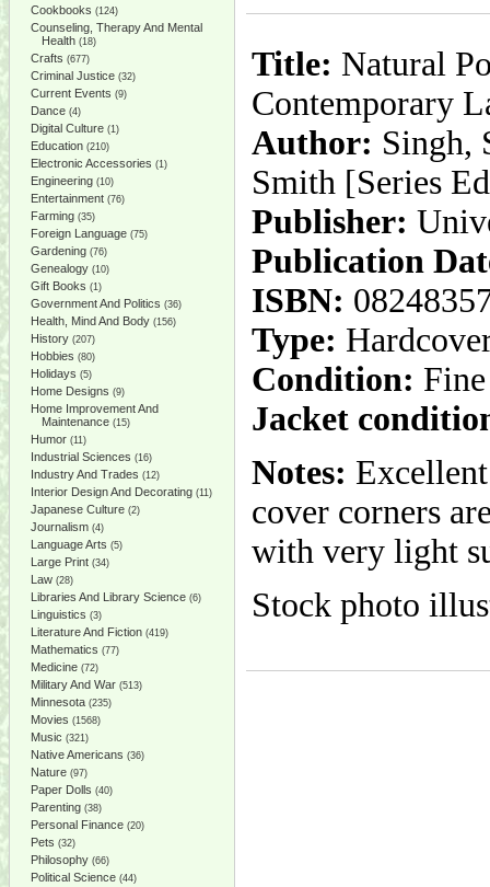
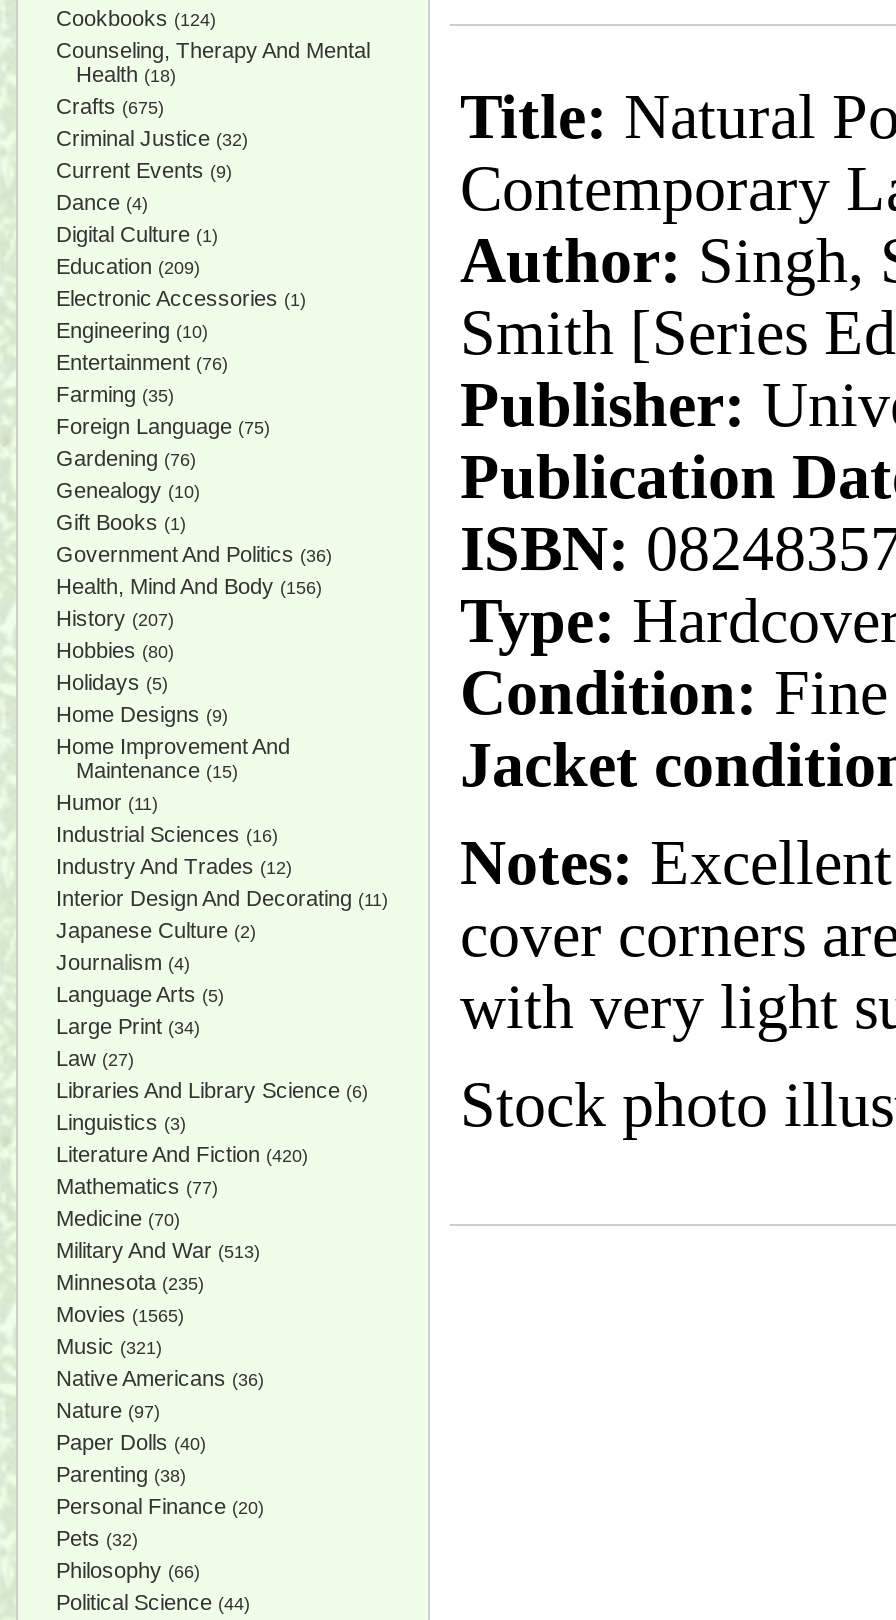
[31,51,90,65] Crafts (677) -> [56,94,164,118] Crafts (675)
[31,139,109,152] Education (210) -> [56,254,200,278] Education (209)
[31,573,73,586] Law (28) -> [56,1046,134,1070] Law (27)
[31,625,168,638] Literature And Fiction (419) -> [56,1142,308,1166] Literature And Fiction (420)
[31,660,98,673] Medicine (72) -> [56,1206,180,1230] Medicine (70)
[31,713,101,726] Movies (1568) -> [56,1302,184,1326] Movies (1565)

